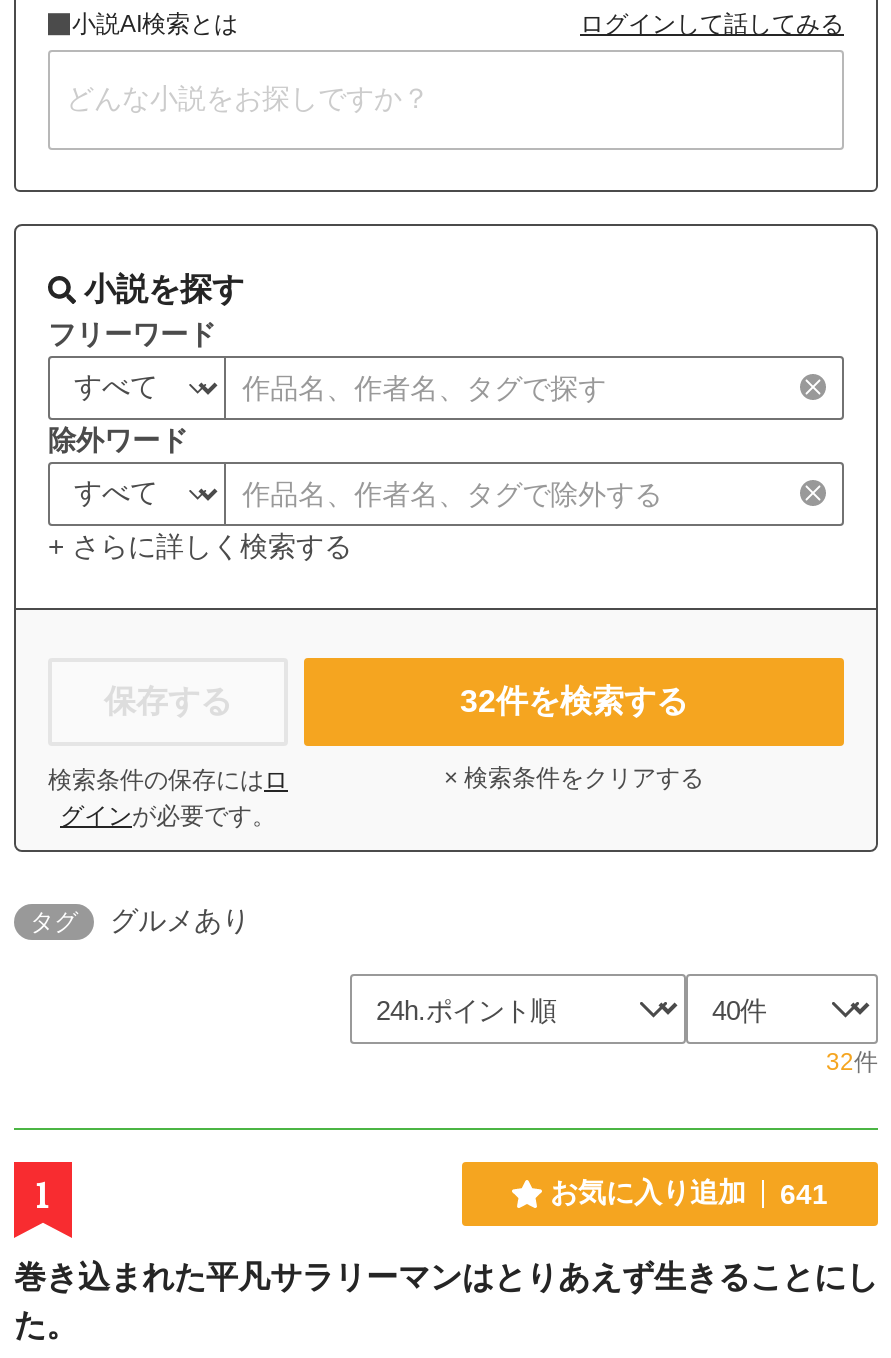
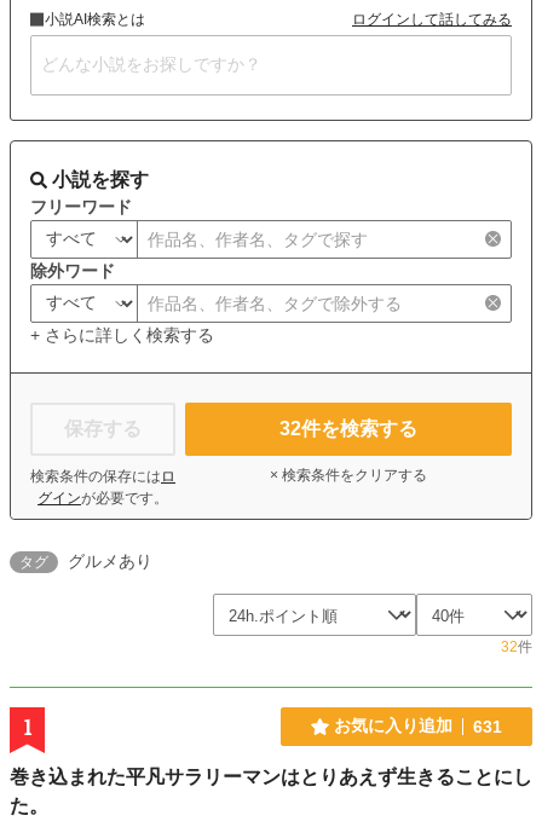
[550,1176,828,1210] お気に入り追加 641 -> [334,716,502,736] お気に入り追加 631

